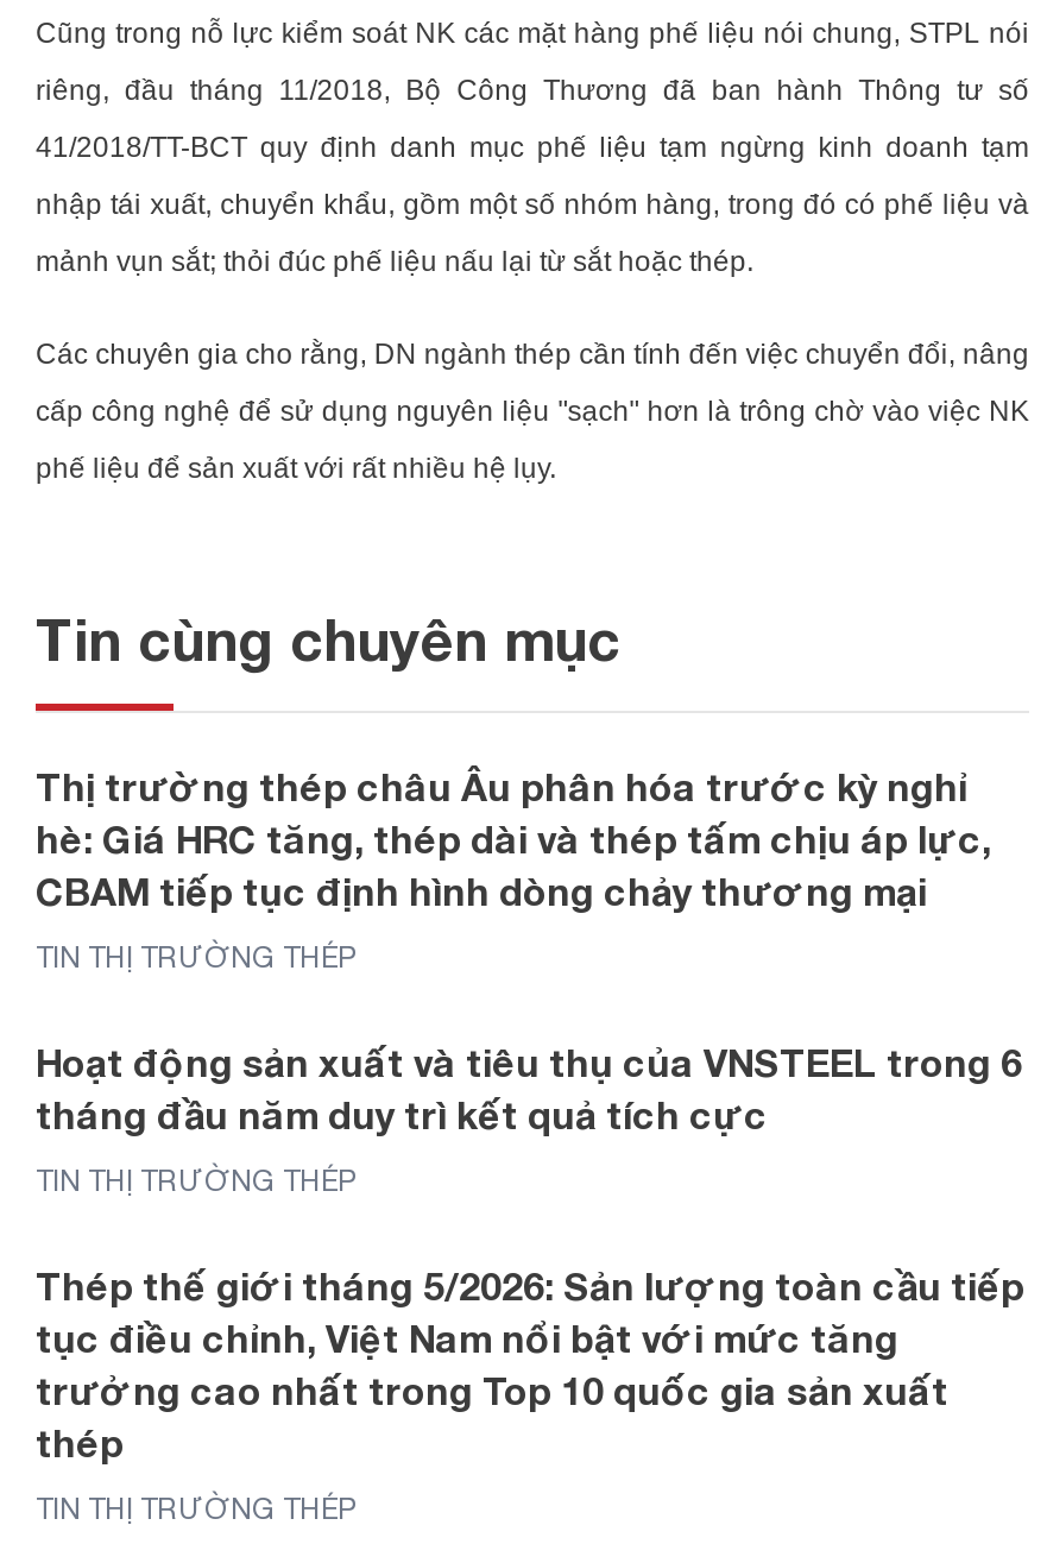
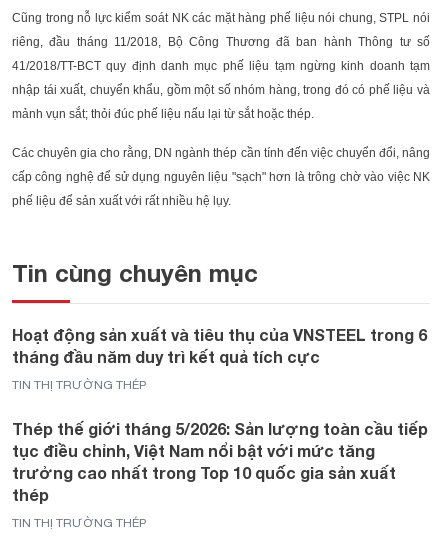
[36,762,991,974] Thị trường thép châu Âu phân hóa trước kỳ nghỉ | hè: Giá HRC tăng, thép dài và thép tấm chịu áp lực, | CBAM tiếp tục định hình dòng chảy thương mại | TIN THỊ TRƯỜNG THÉP -> none

